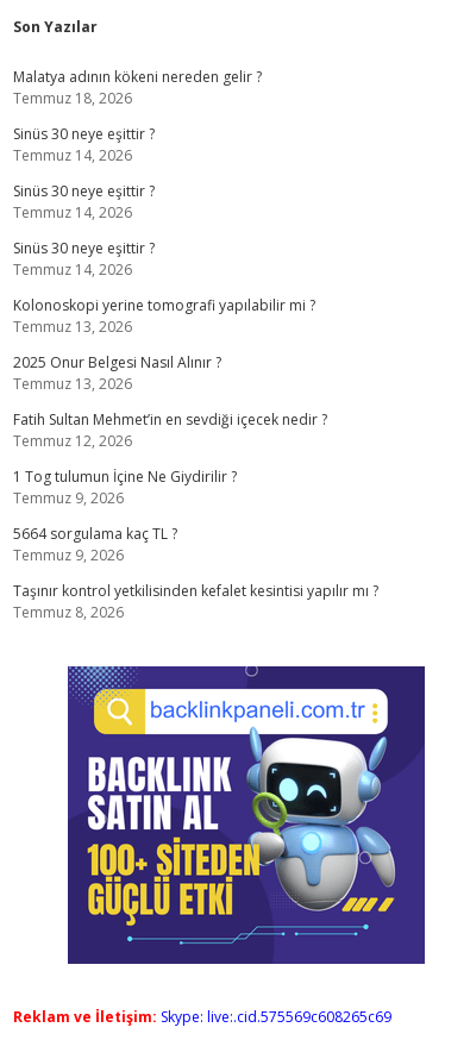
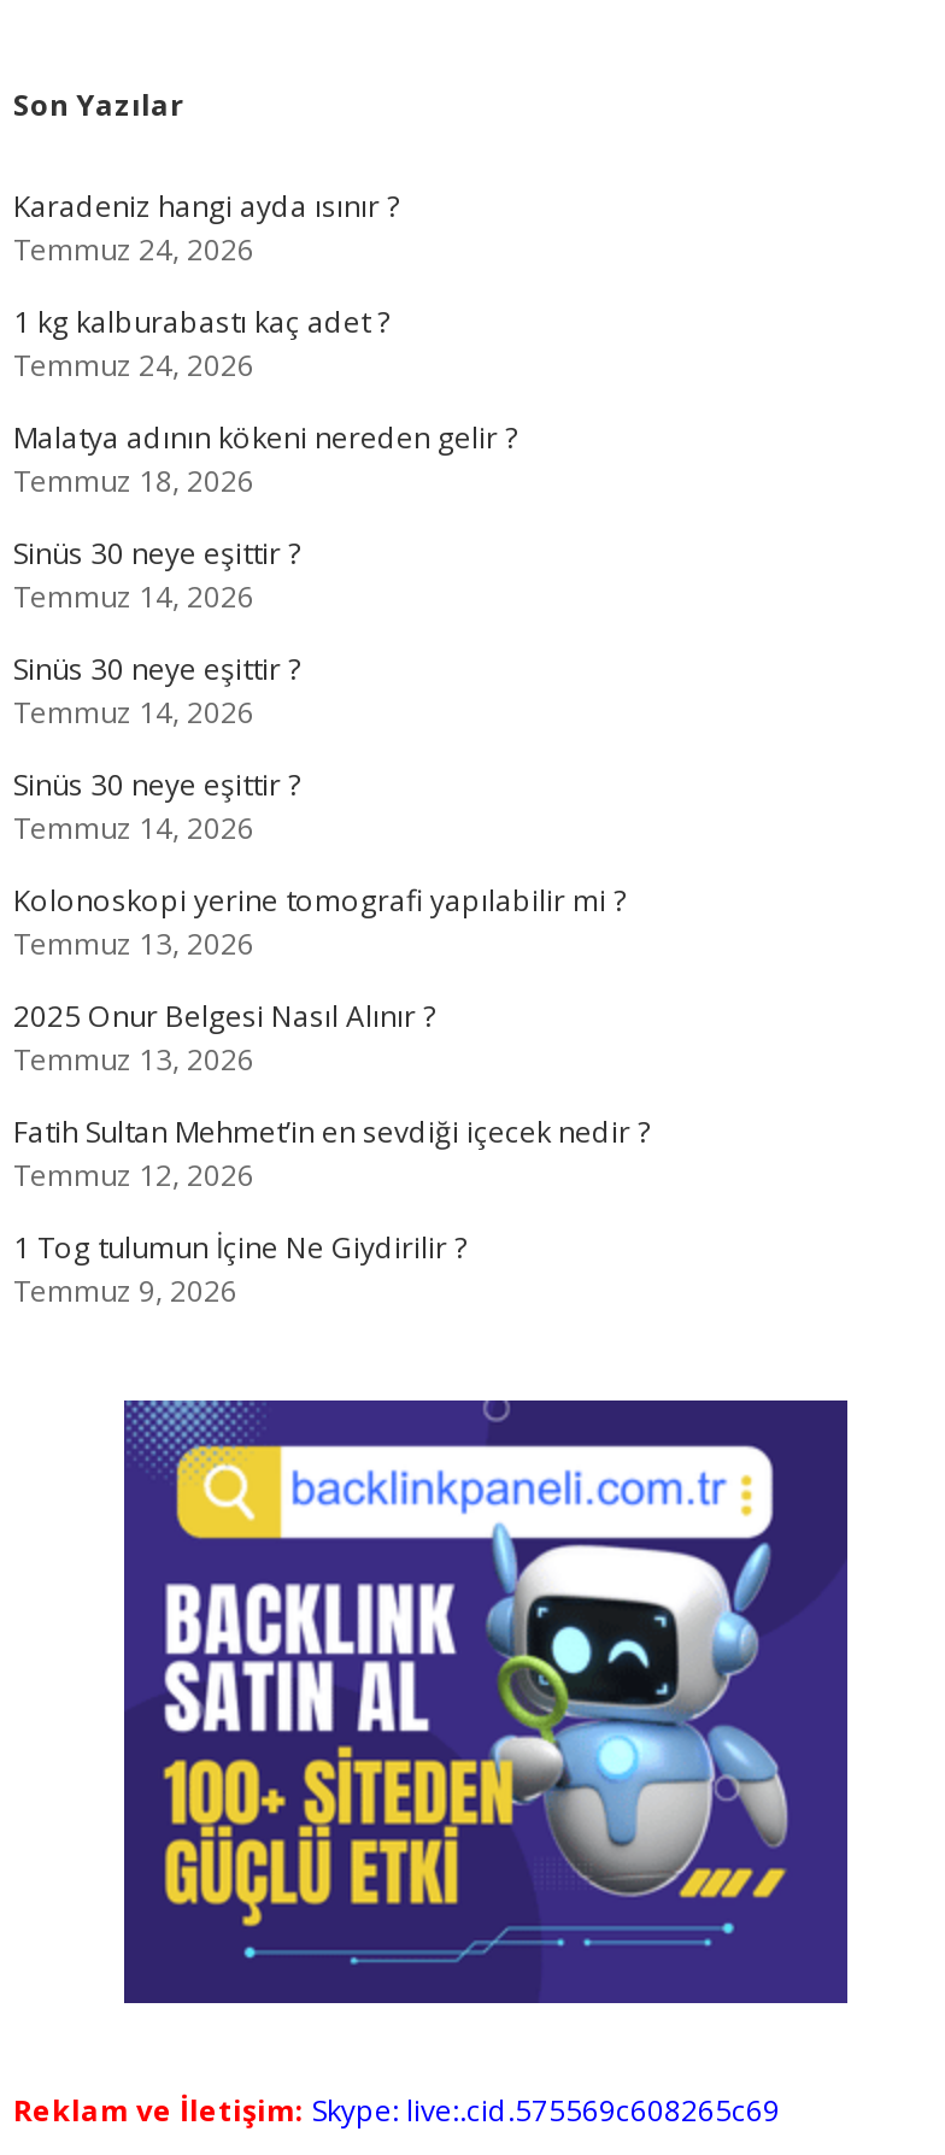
none -> [13,186,399,386] Karadeniz hangi ayda ısınır ? | Temmuz 24, 2026 | 1 kg kalburabastı kaç adet ? | Temmuz 24, 2026
moved [13,67,327,508] -> [13,417,650,1311]: Malatya adının kökeni nereden gelir ? | Temmuz 18, 2026 | Sinüs 30 neye eşittir ? | ... | 1 Tog tulumun İçine Ne Giydirilir ? | Temmuz 9, 2026
[13,524,378,622] 5664 sorgulama kaç TL ? | Temmuz 9, 2026 | Taşınır kontrol yetkilisinden kefalet kesintisi yapılır mı ? | Temmuz 8, 2026 -> none

